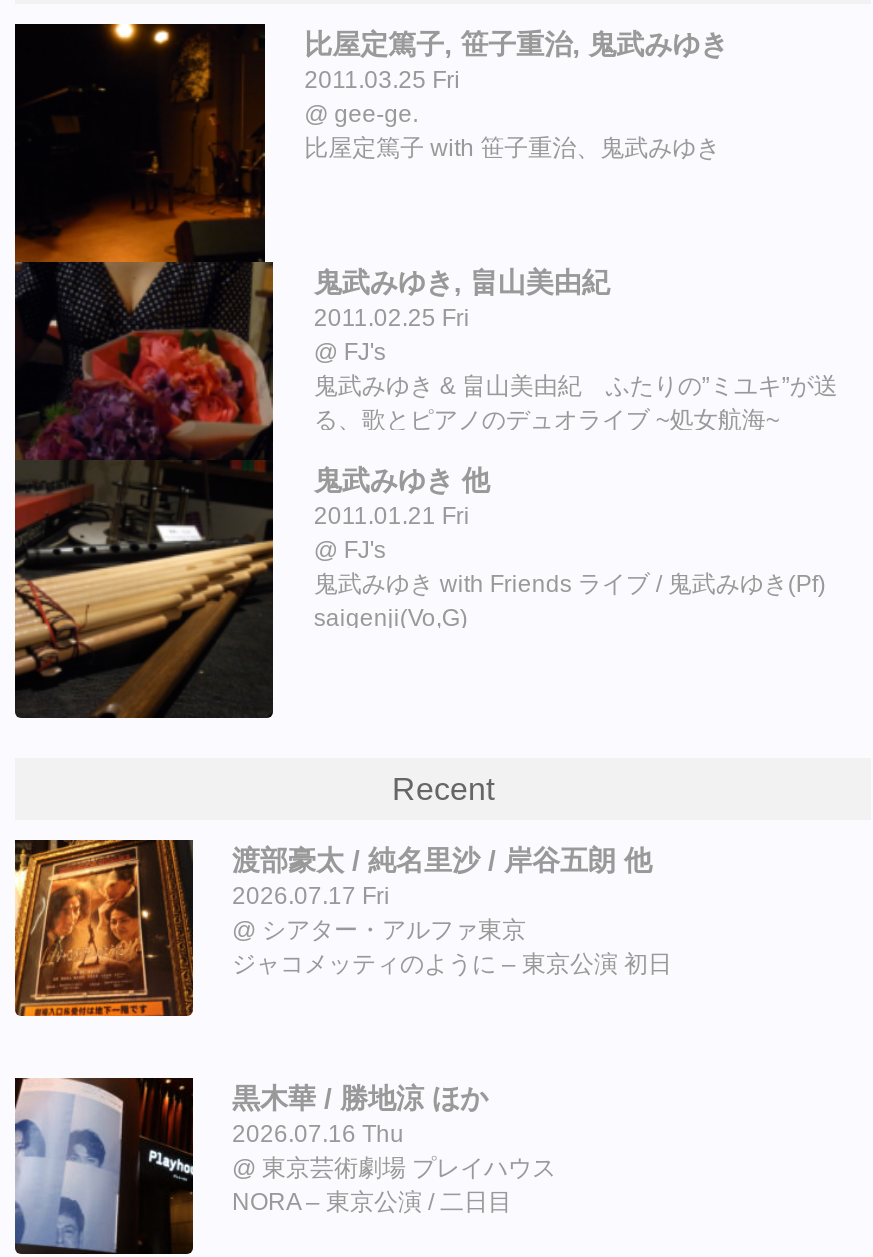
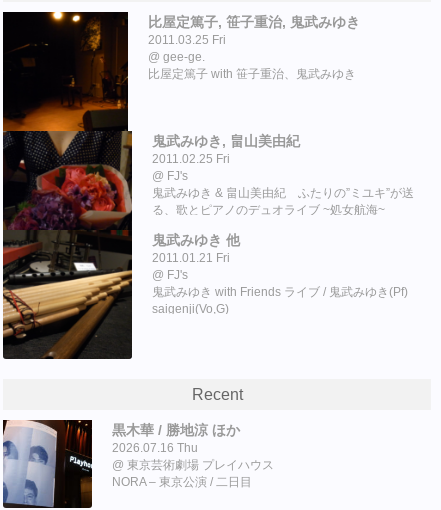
[13,838,672,1018] [image] | 渡部豪太 / 純名里沙 / 岸谷五朗 他 | 2026.07.17 Fri | シアター・アルファ東京 | ジャコメッティのように – 東京公演 初日 -> none

